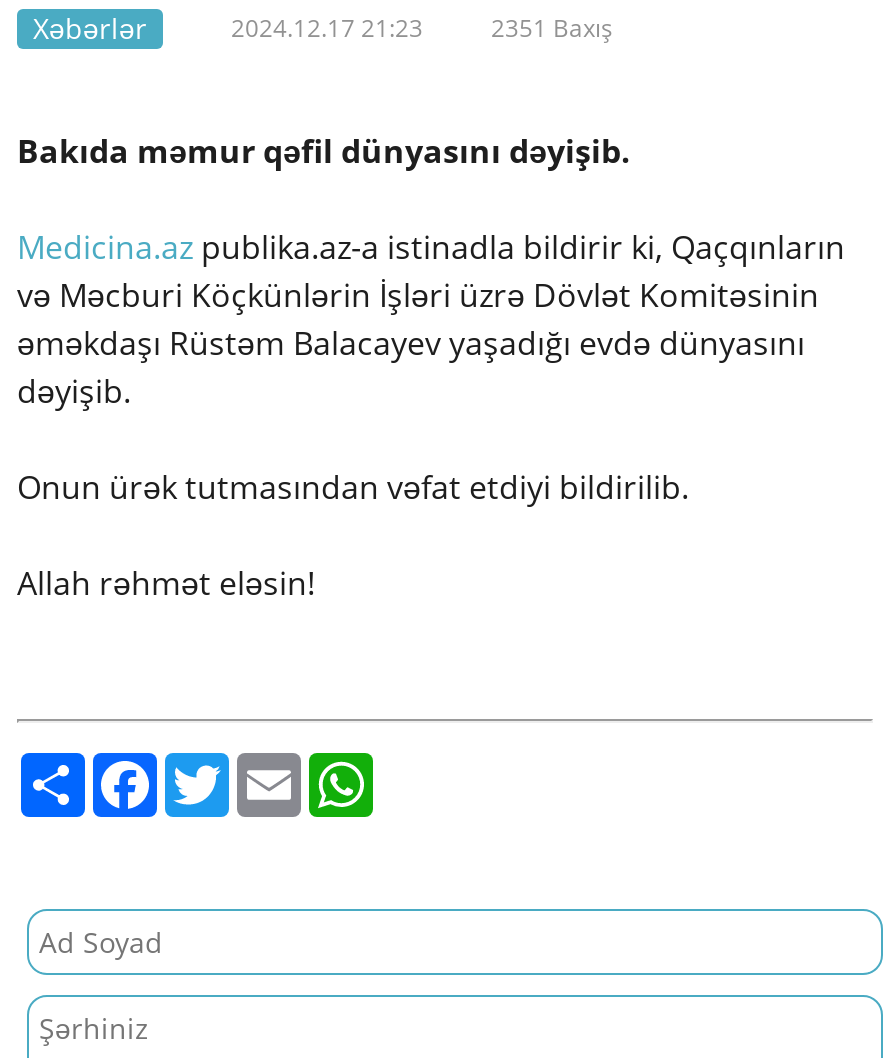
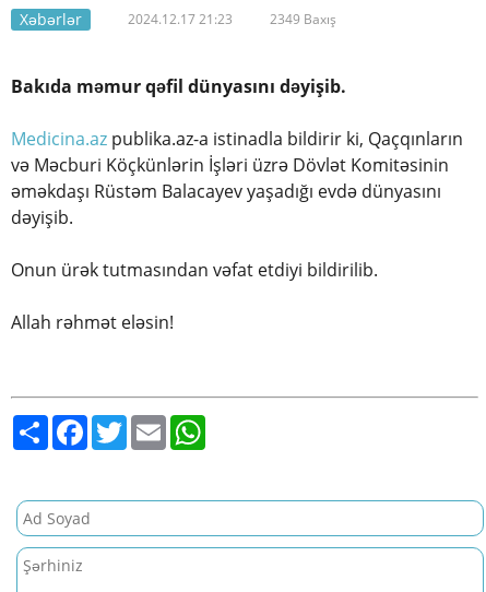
[231,11,613,45] 2024.12.17 21:23 2351 Baxış -> [128,10,336,29] 2024.12.17 21:23 2349 Baxış

